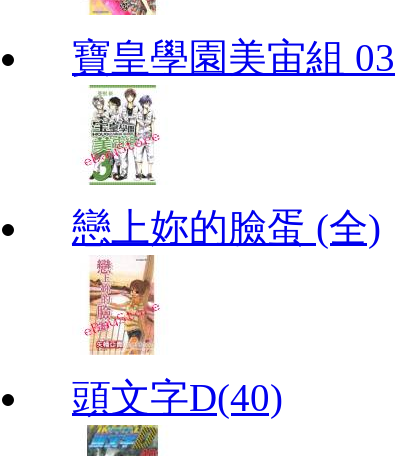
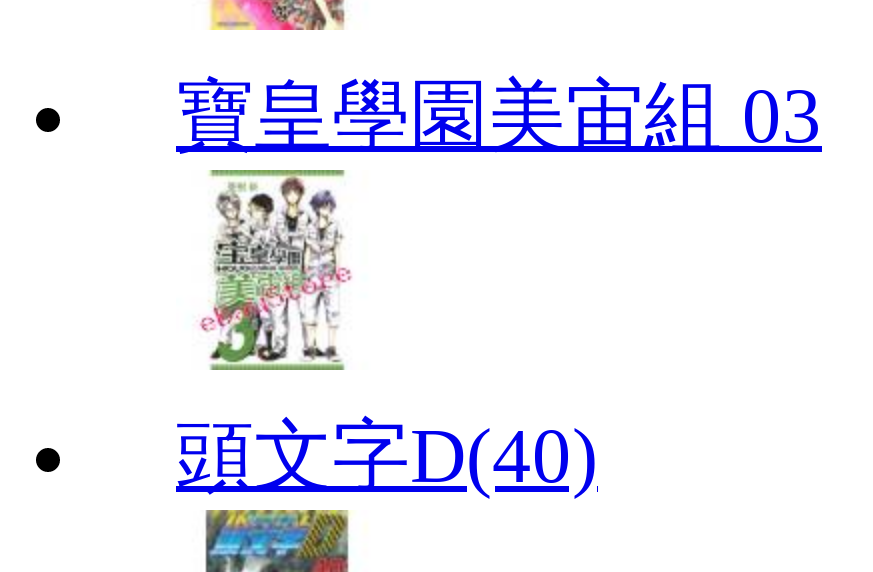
[72,206,381,249] 戀上妳的臉蛋 (全) -> none
[88,256,155,356] [image] -> none

